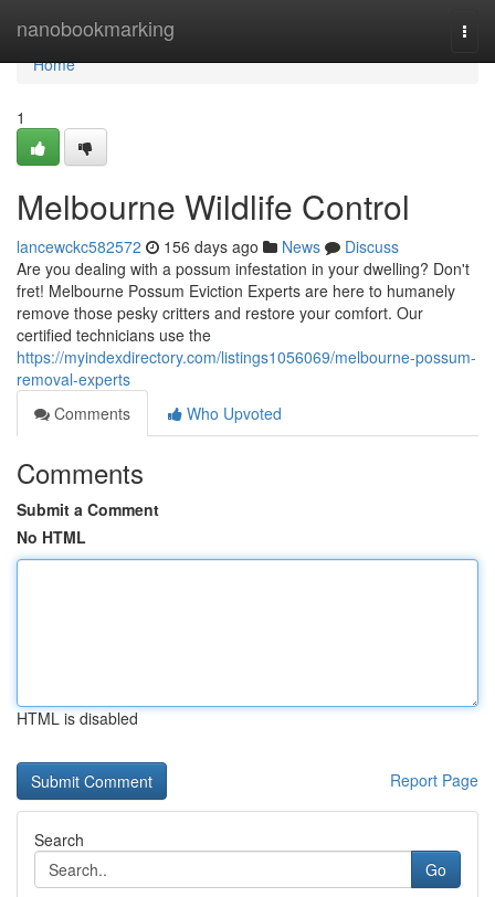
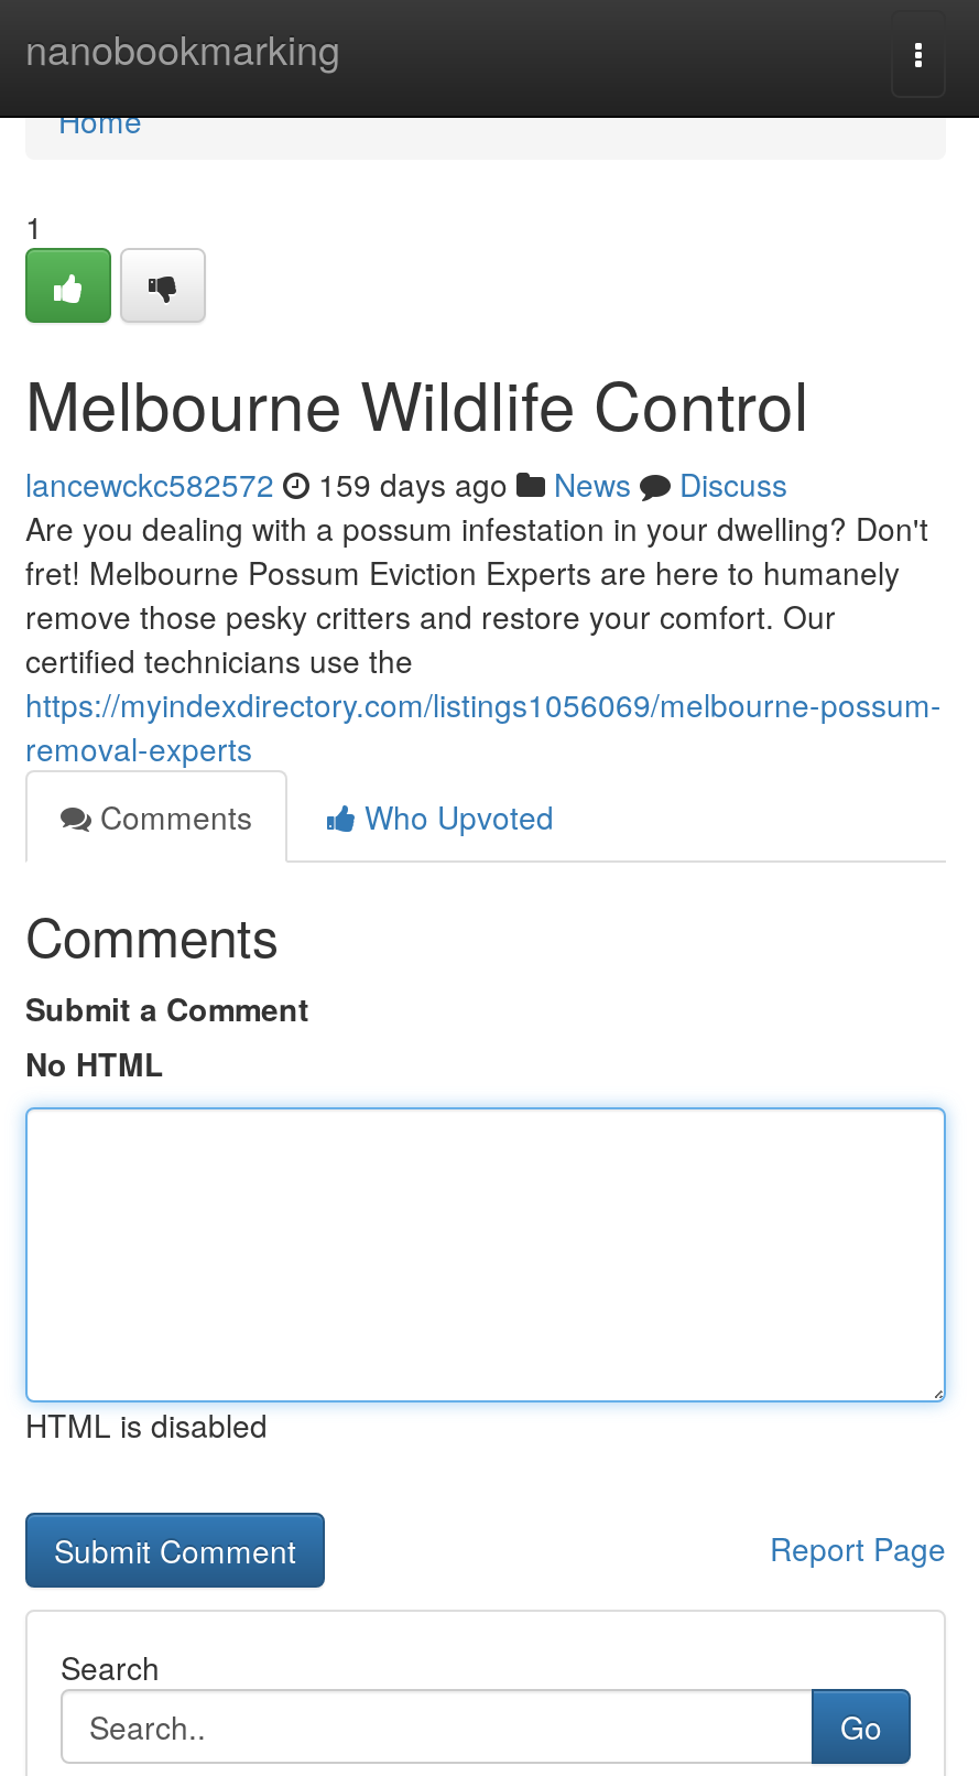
[17,235,399,257] lancewckc582572 156 days ago News Discuss -> [25,462,787,506] lancewckc582572 159 days ago News Discuss

